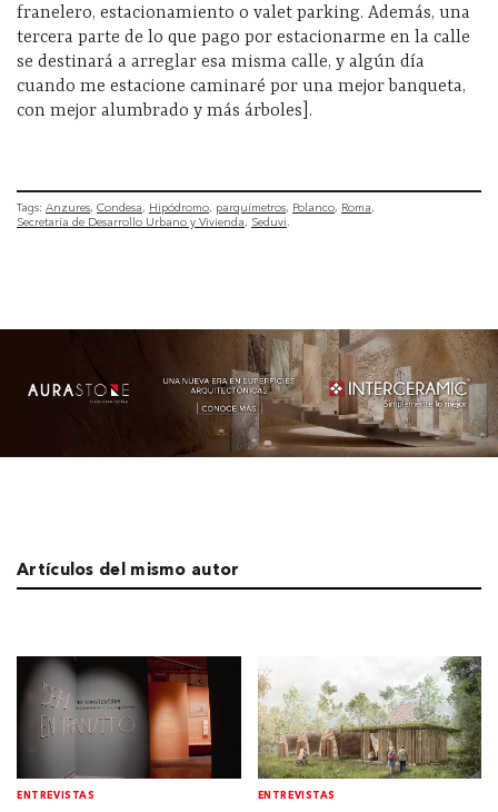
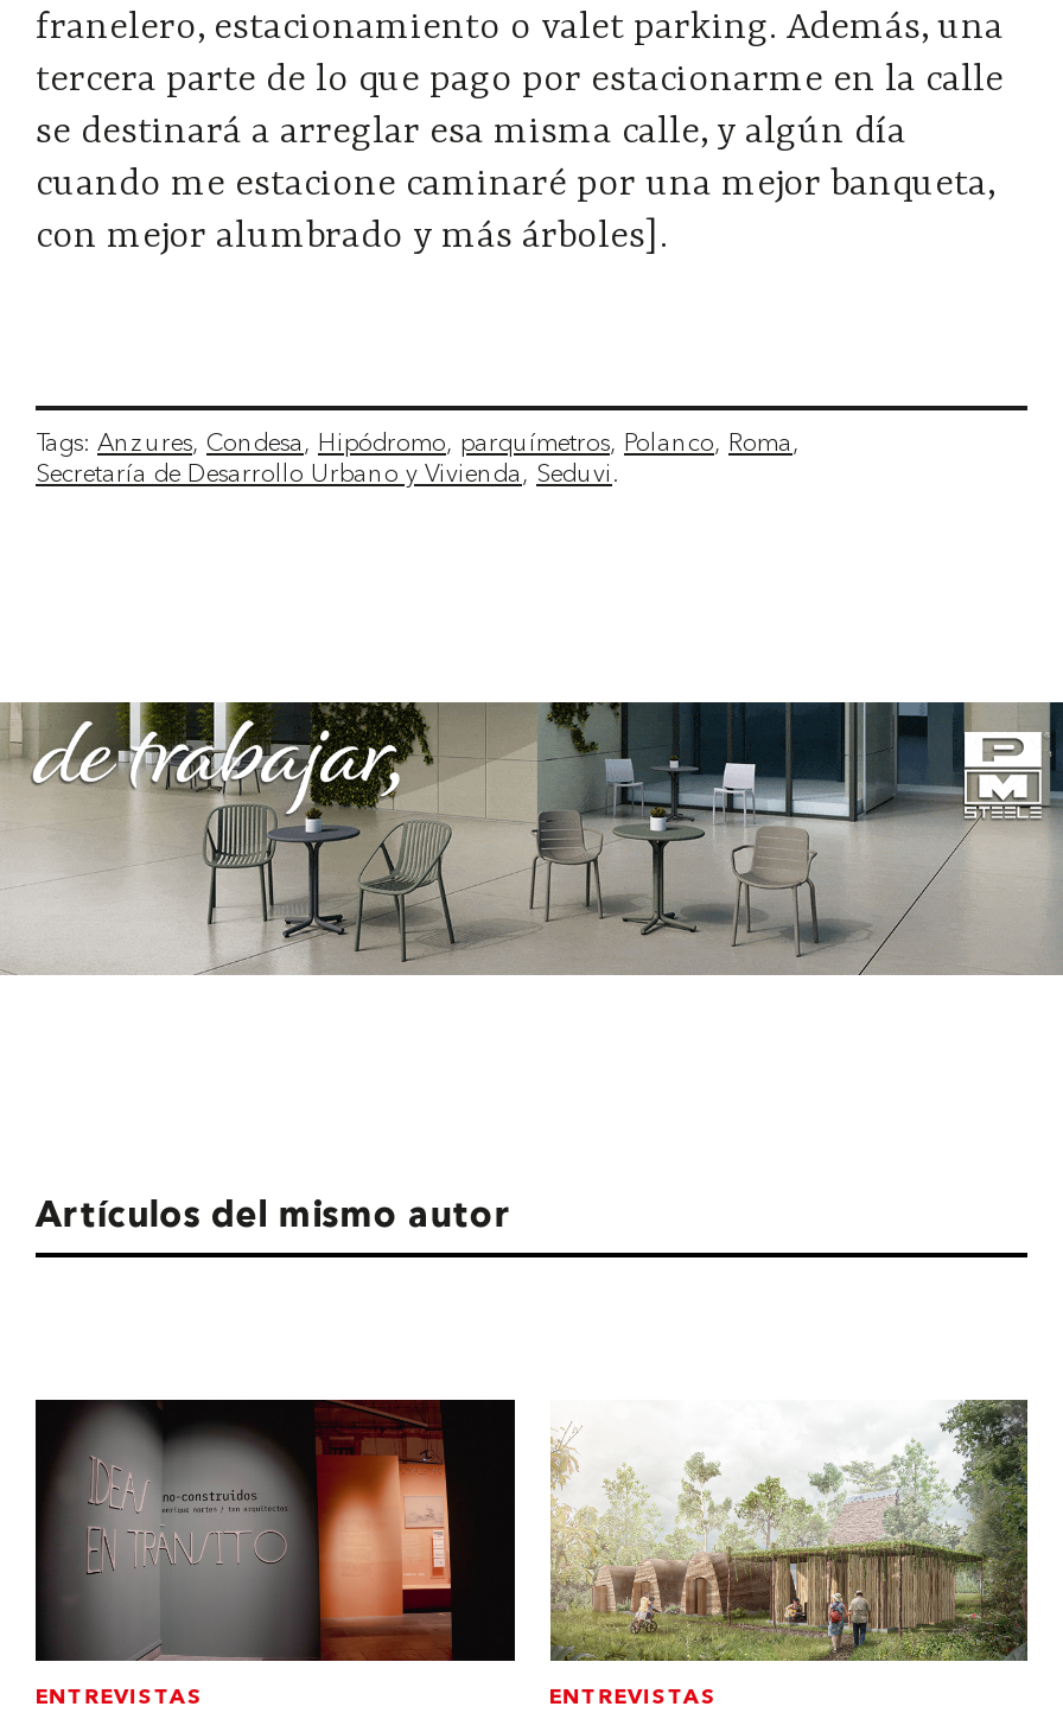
[3,328,495,458] [image] -> [7,700,1056,975] [image]

